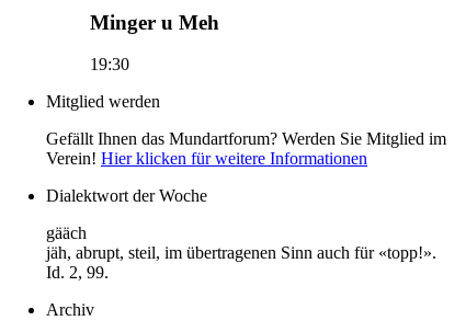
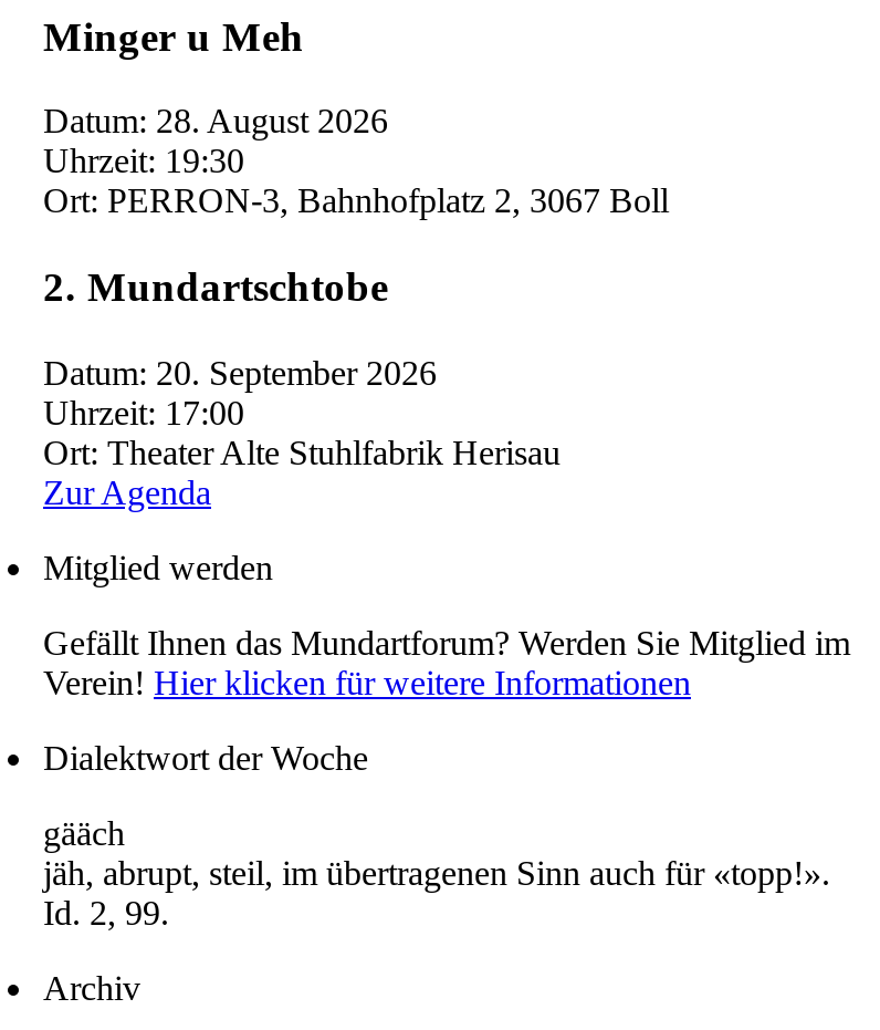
[90,55,129,74] 19:30 -> [43,103,669,511] Datum: 28. August 2026 | Uhrzeit: 19:30 | Ort: PERRON-3, Bahnhofplatz 2, 3067 Boll | 2. Mundartschtobe | Datum: 20. September 2026 | Uhrzeit: 17:00 | Ort: Theater Alte Stuhlfabrik Herisau | Zur Agenda

